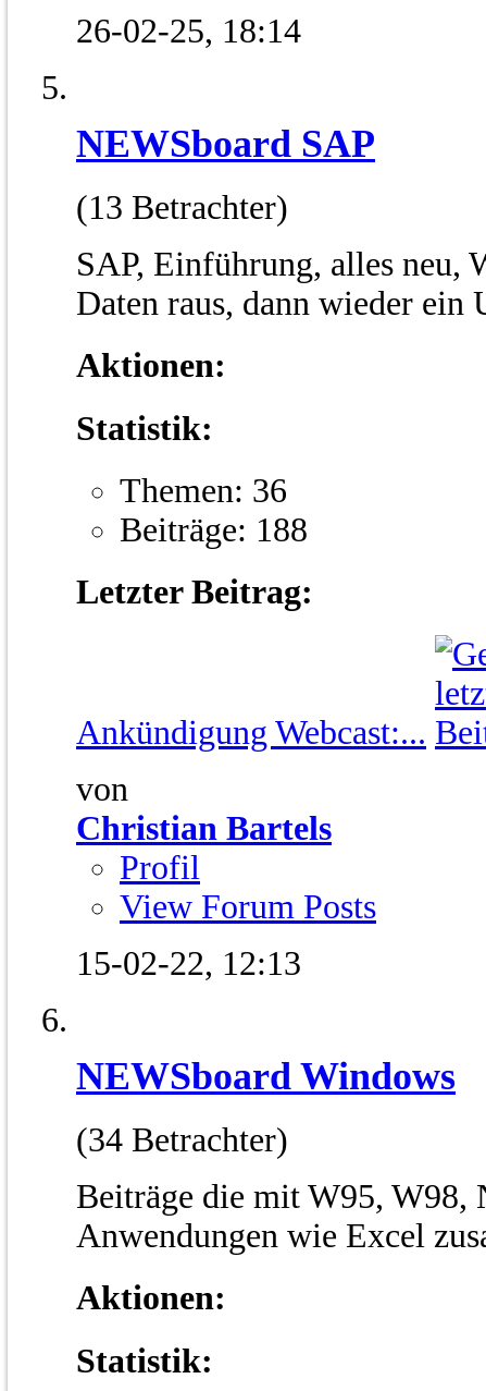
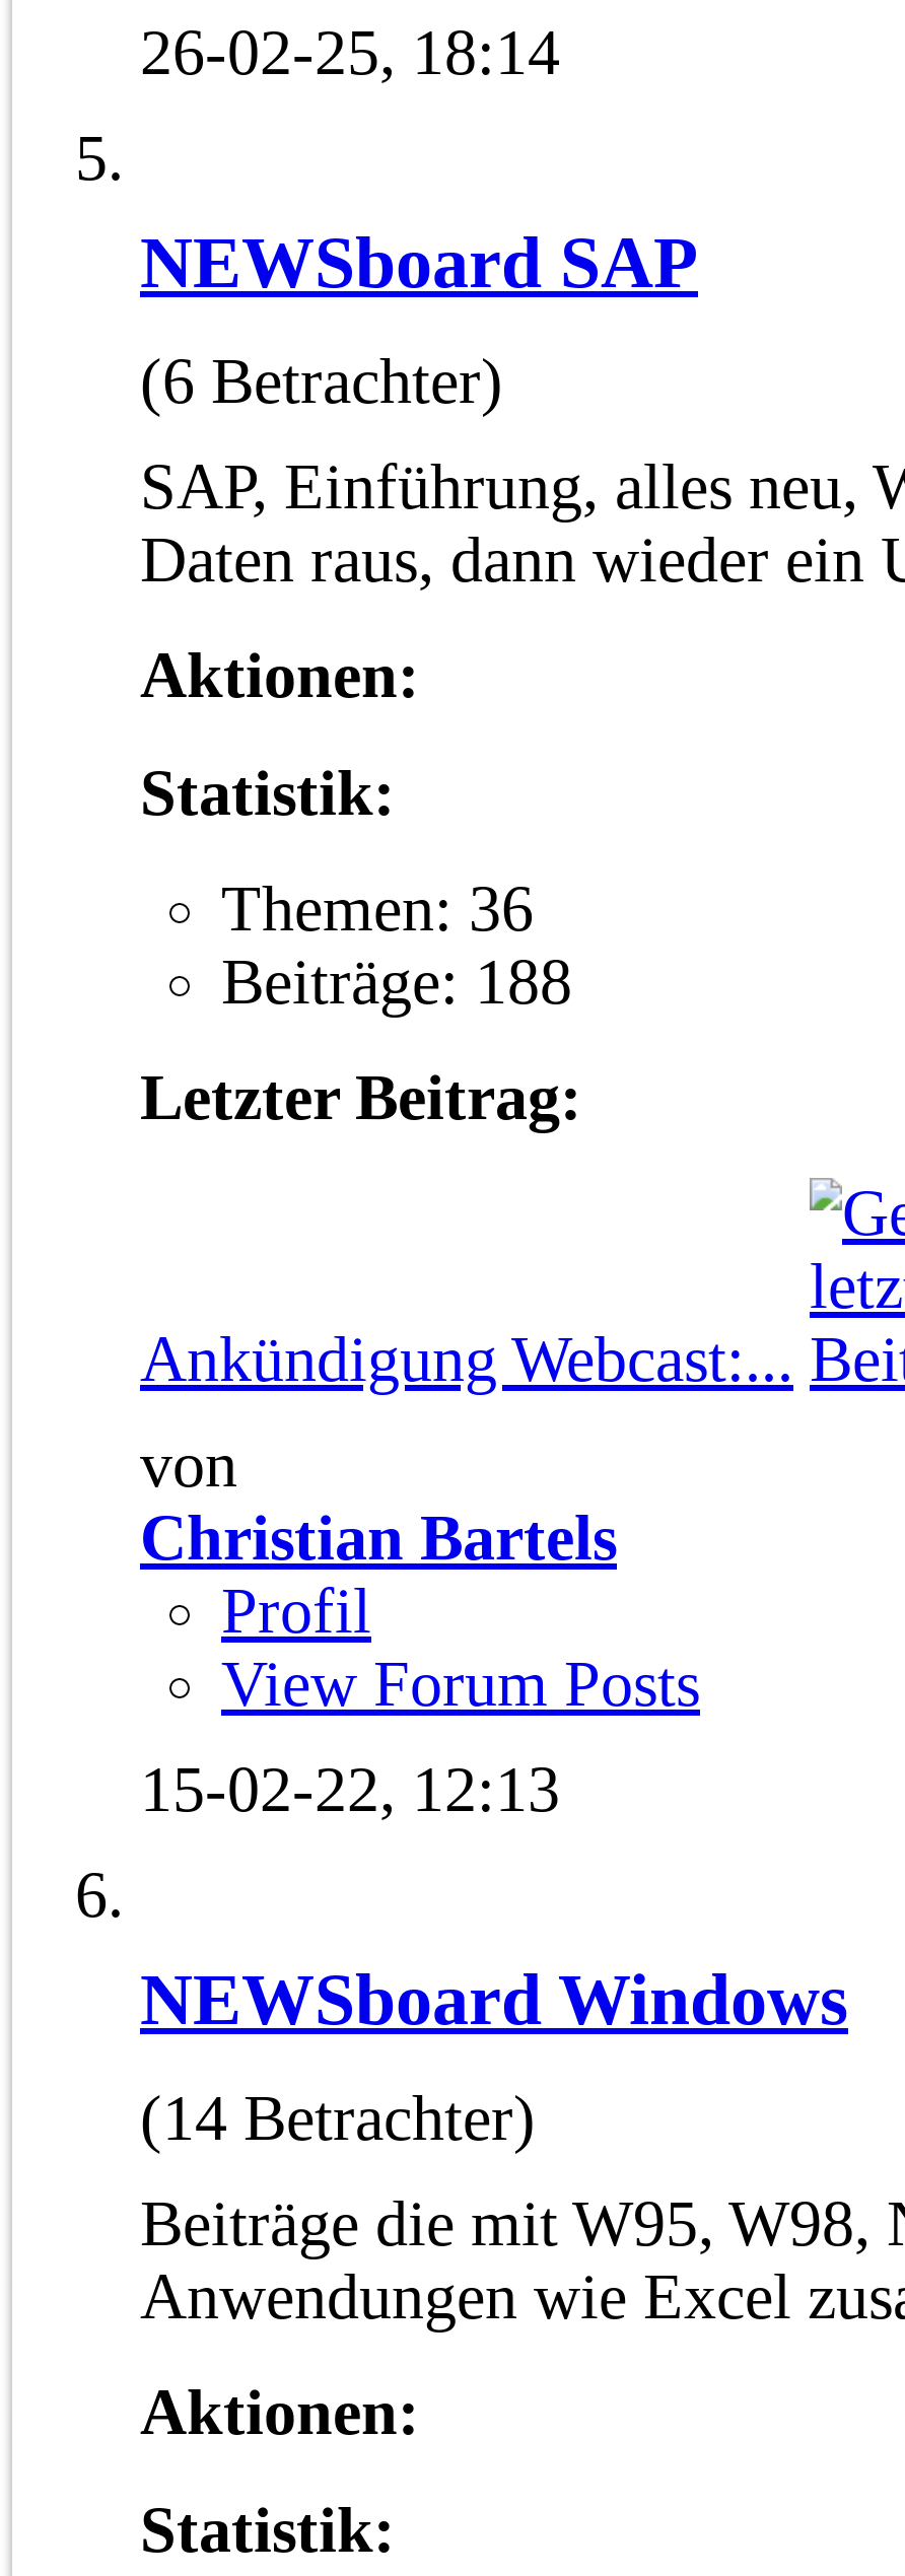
[76,189,288,227] (13 Betrachter) -> [140,346,503,417] (6 Betrachter)
[76,1121,288,1159] (34 Betrachter) -> [140,2083,536,2154] (14 Betrachter)

